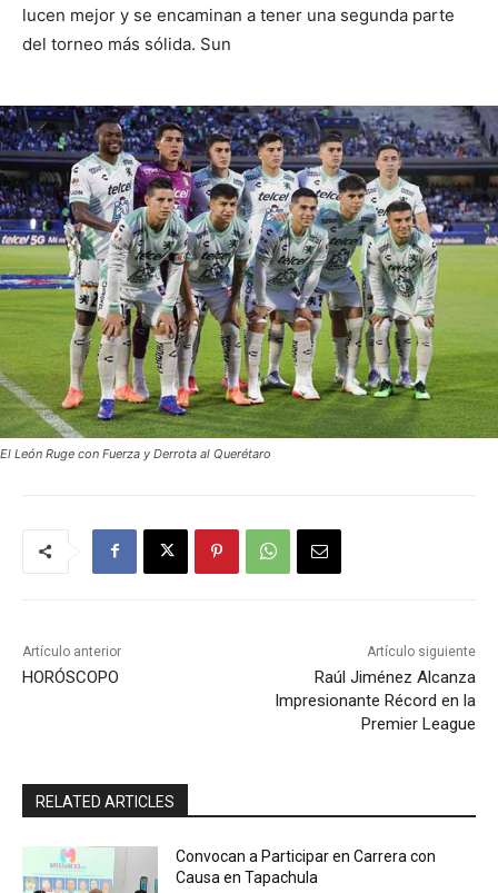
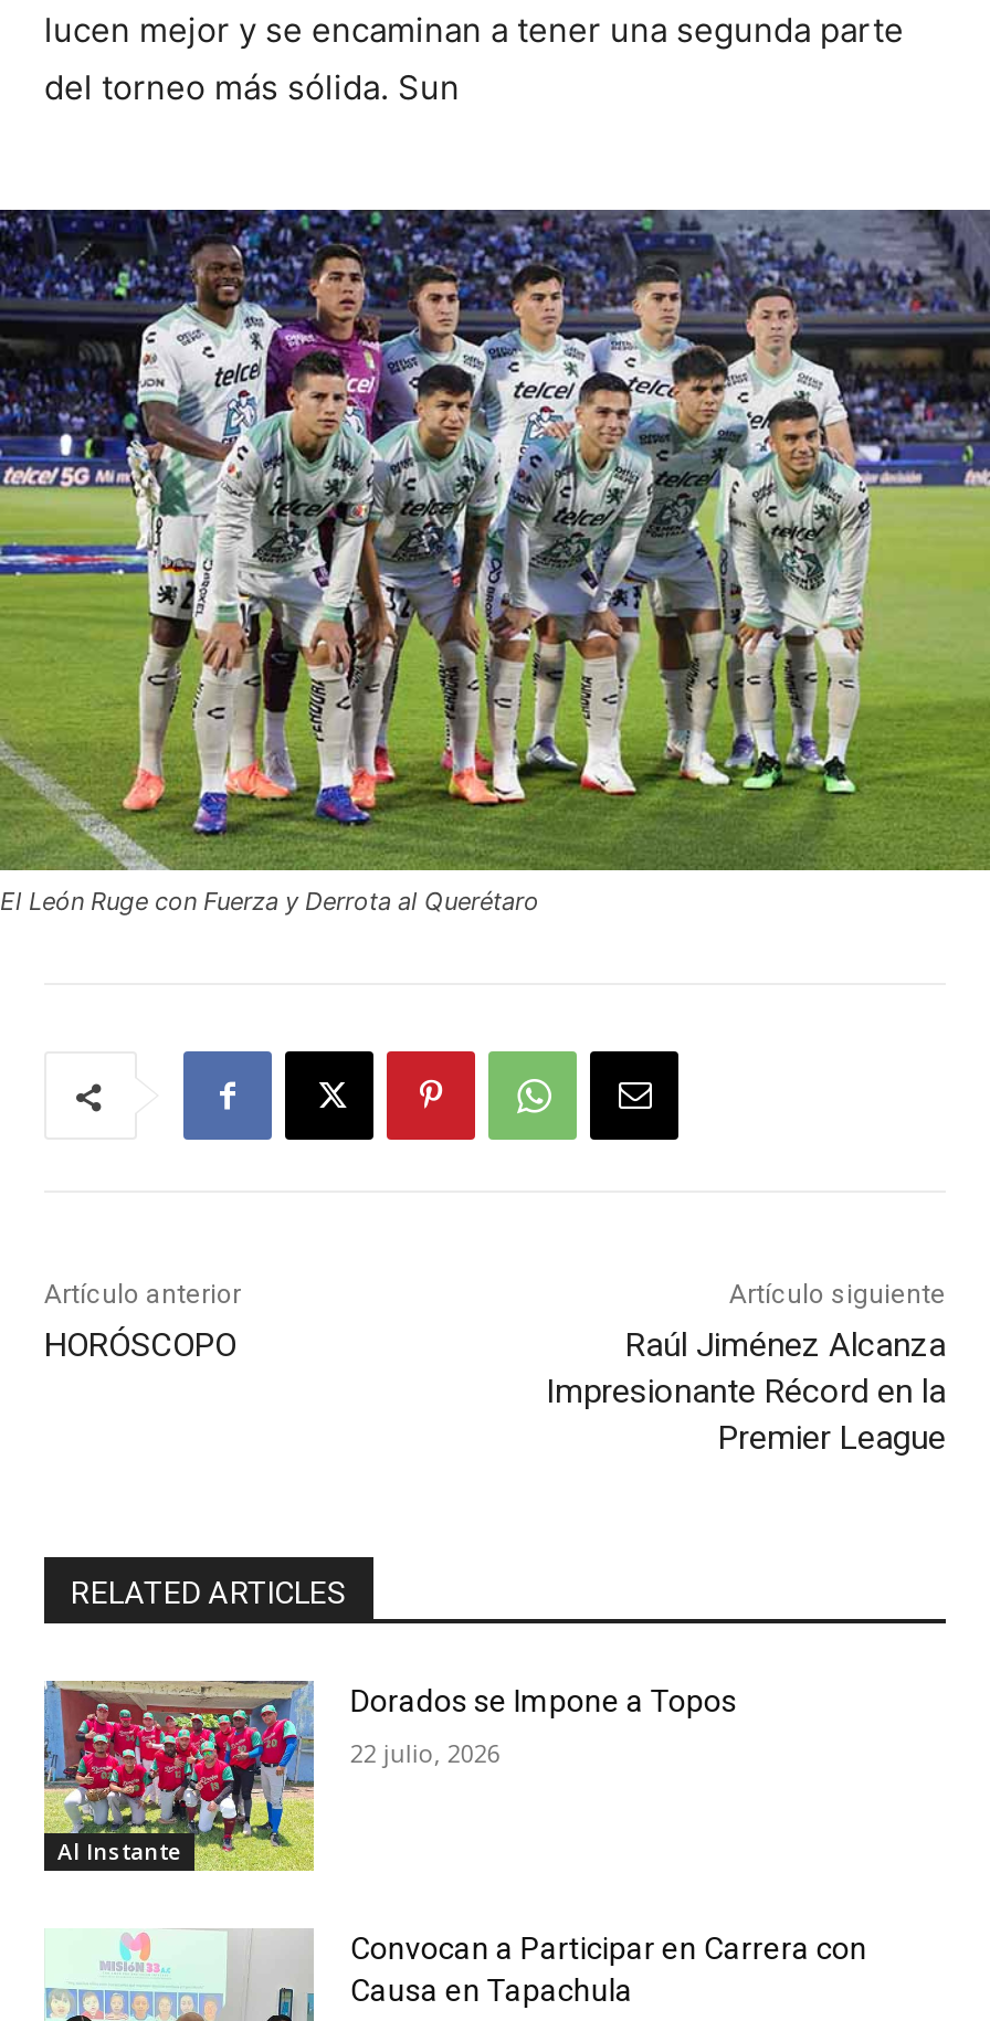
none -> [42,1679,316,1873] [image] | Al Instante
none -> [350,1683,737,1769] Dorados se Impone a Topos | 22 julio, 2026

